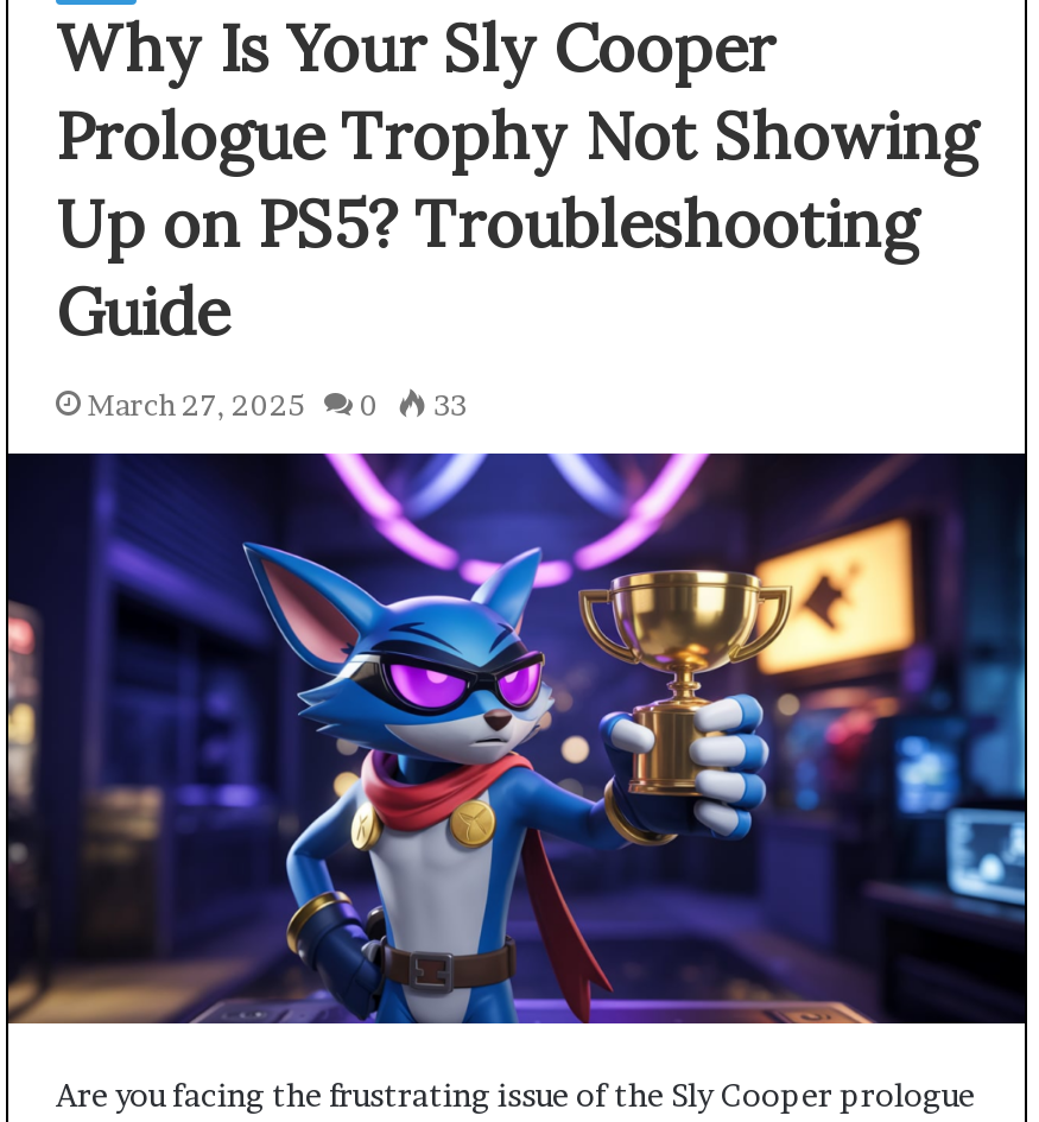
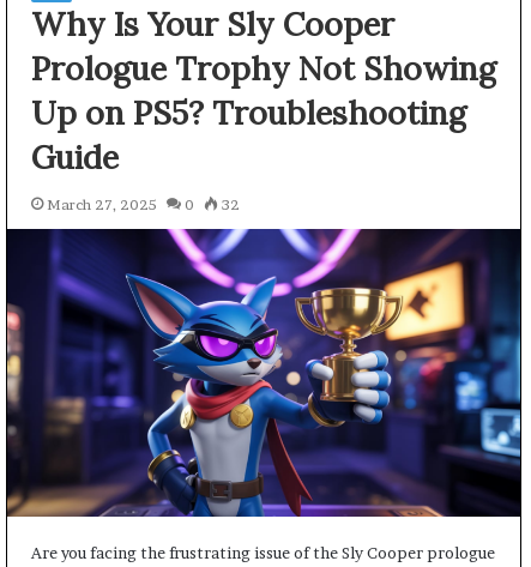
[87,387,467,423] March 27, 2025 0 33 -> [47,195,240,213] March 27, 2025 0 32

